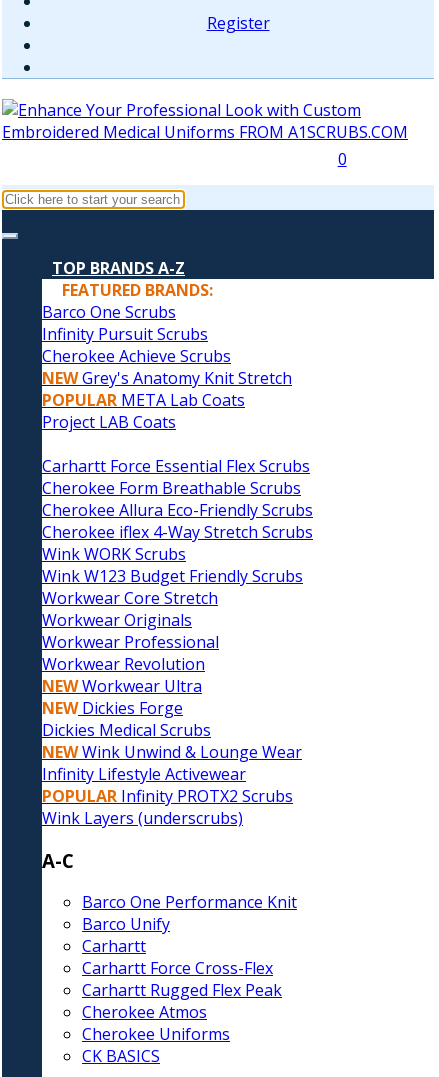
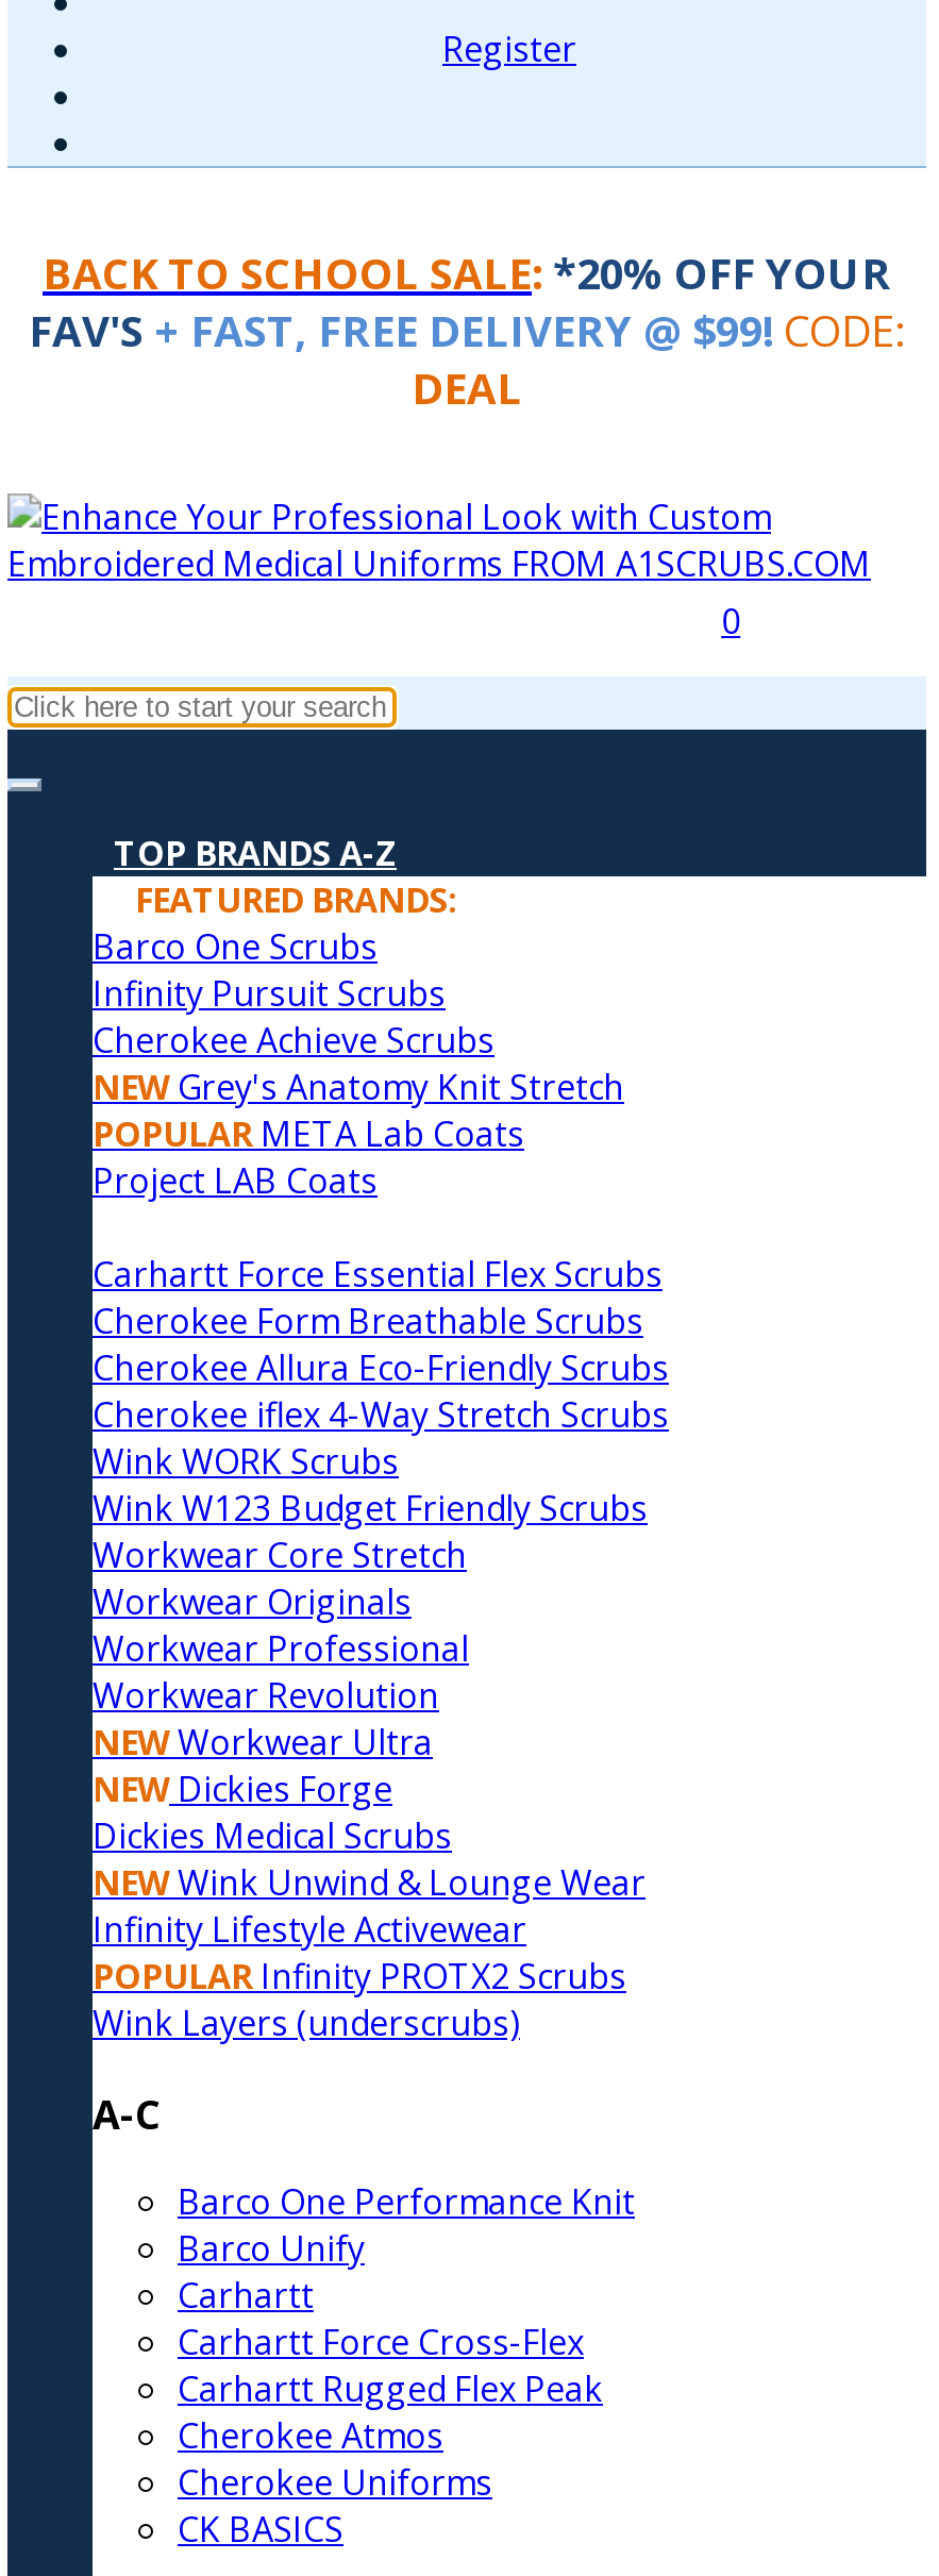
none -> [29,245,905,417] BACK TO SCHOOL SALE: *20% OFF YOUR | FAV'S + FAST, FREE DELIVERY @ $99! CODE: | DEAL

